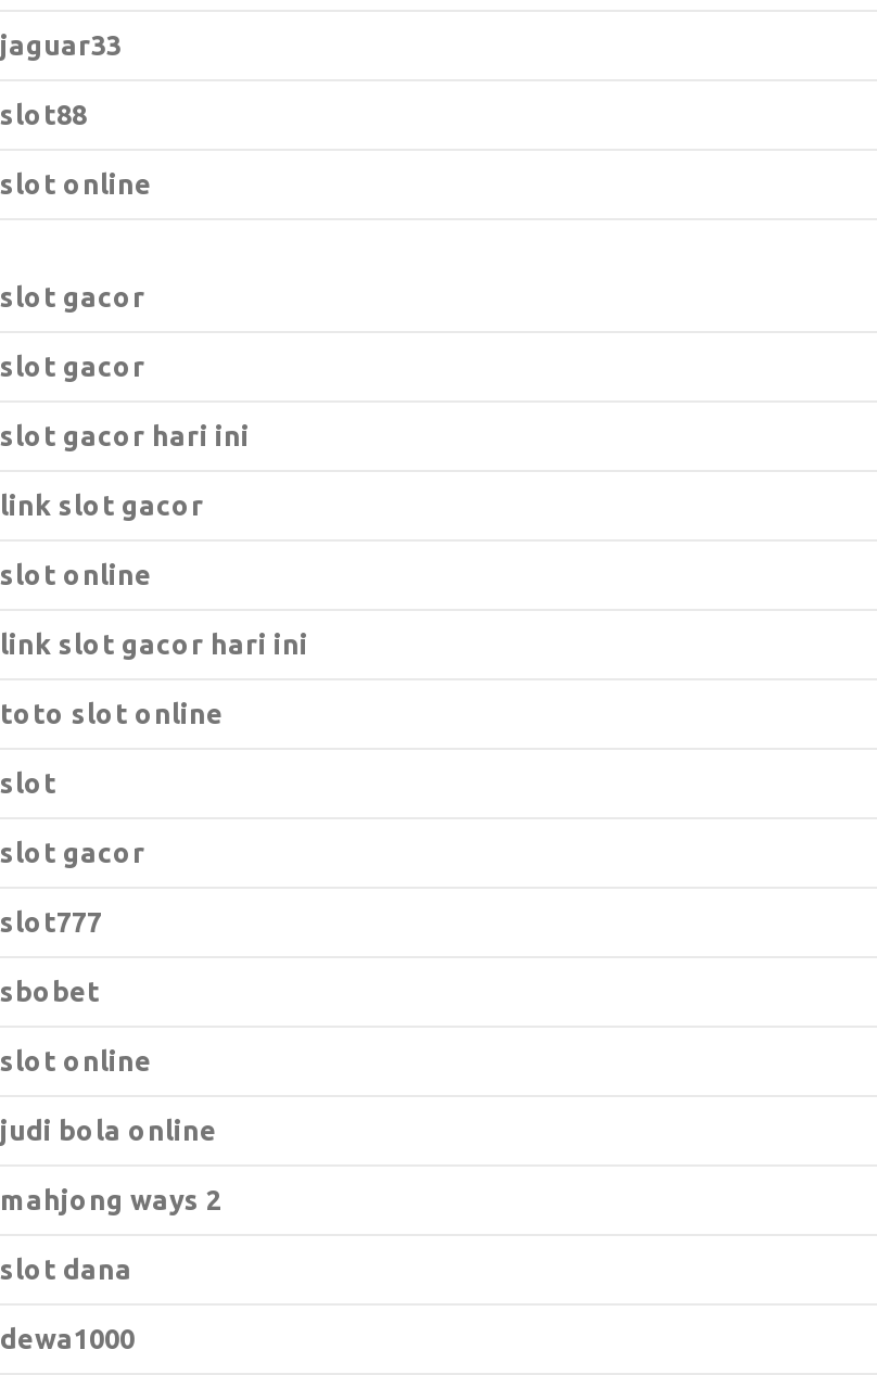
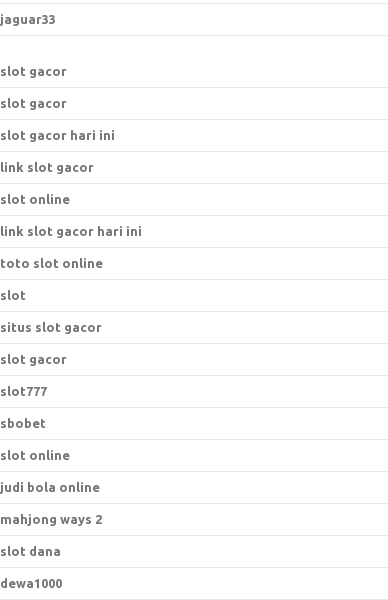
[0,99,152,199] slot88 | slot online -> none
moved [0,281,308,798] -> [0,64,142,302]: slot gacor | slot gacor | slot gacor hari ini | link slot gacor | slot online | link slot gacor hari ini | toto slot online | slot
none -> [0,320,102,334] situs slot gacor

